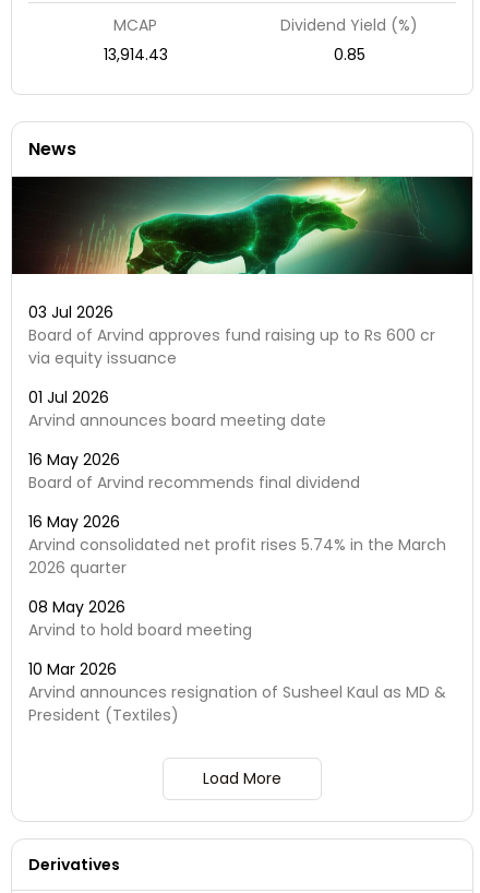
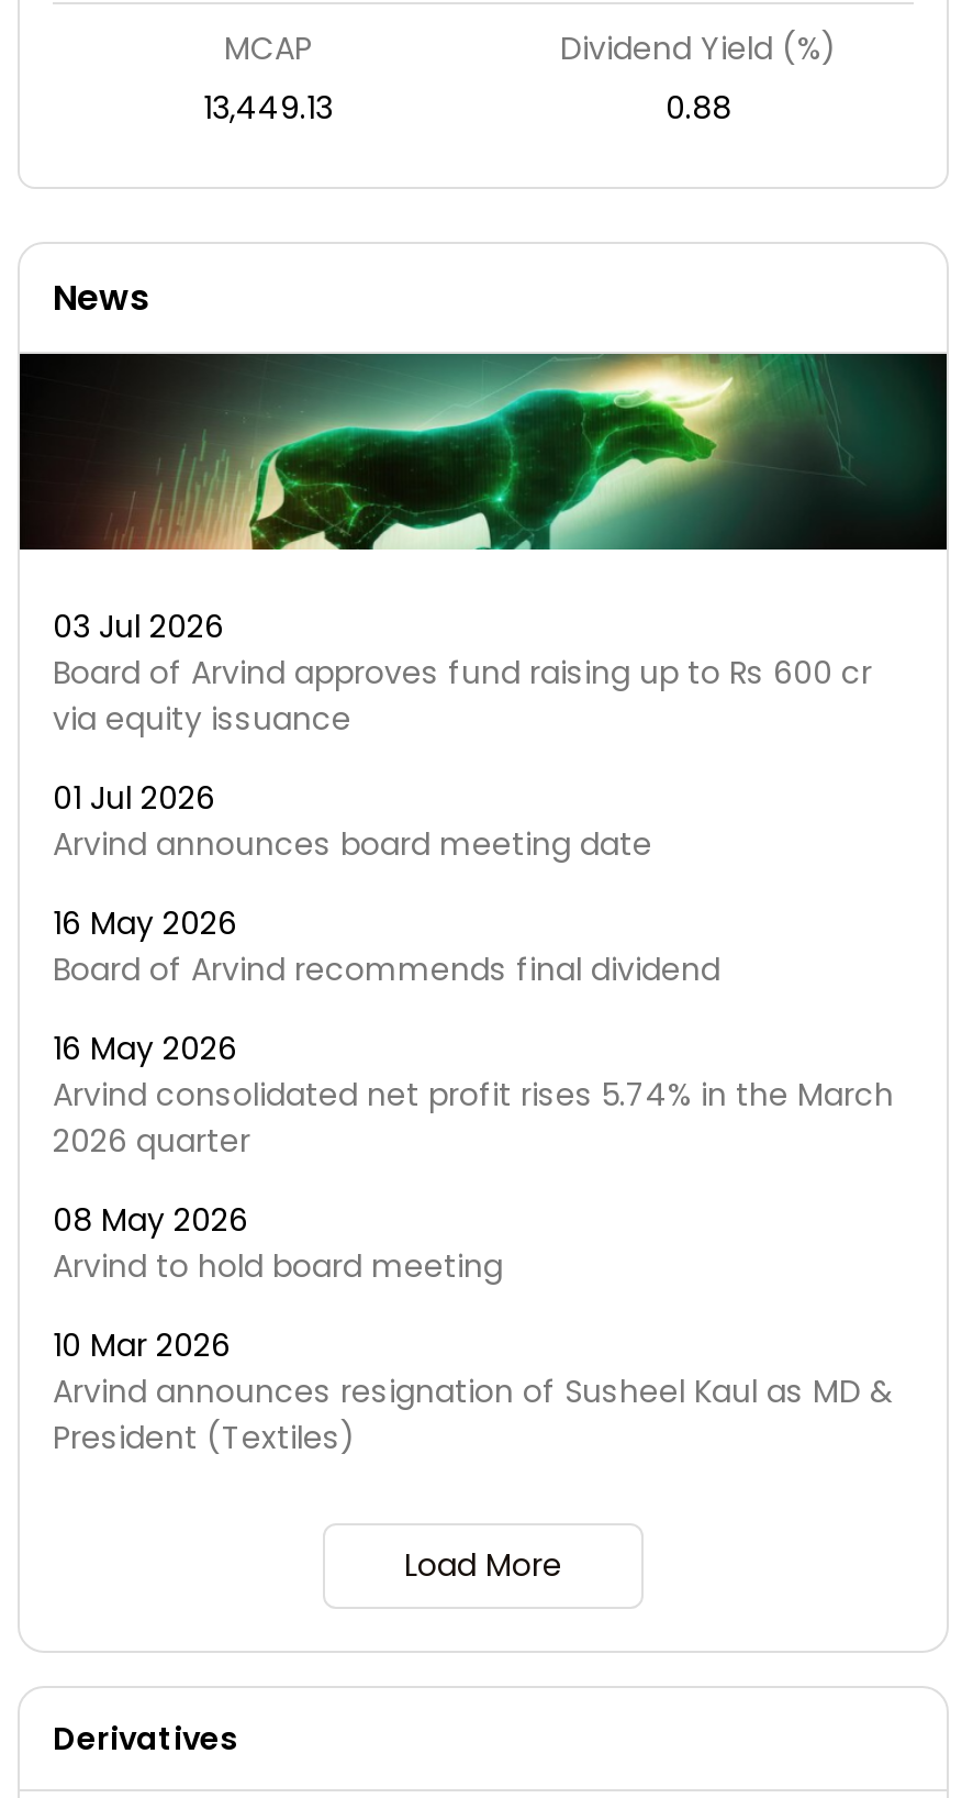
[103,44,167,66] 13,914.43 -> [203,86,333,130] 13,449.13
[333,44,365,66] 0.85 -> [666,86,731,130] 0.88

